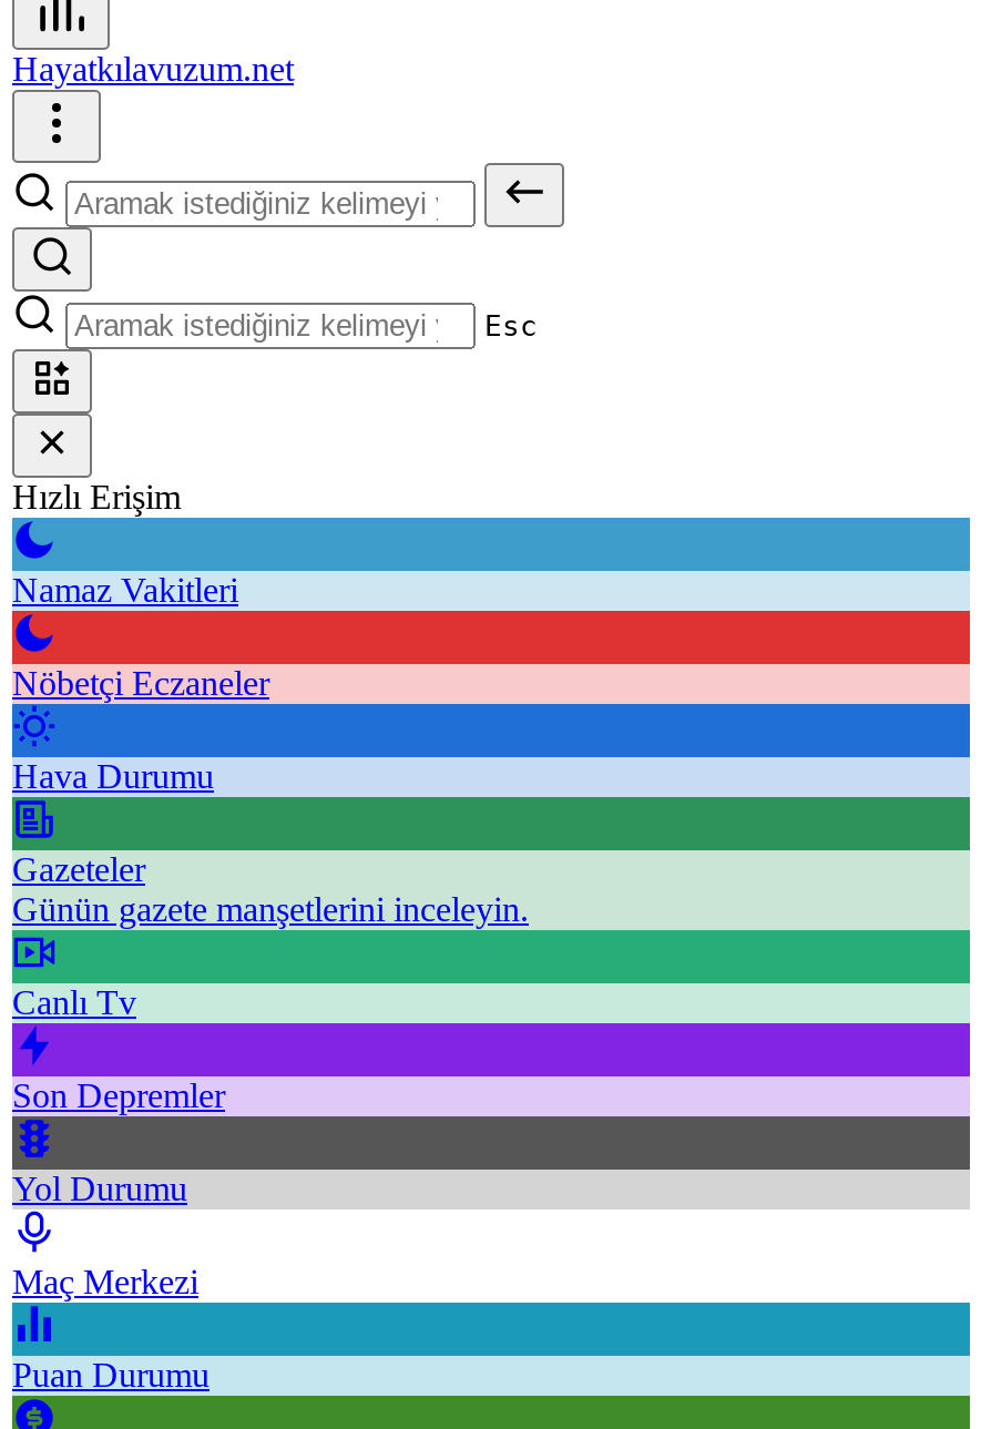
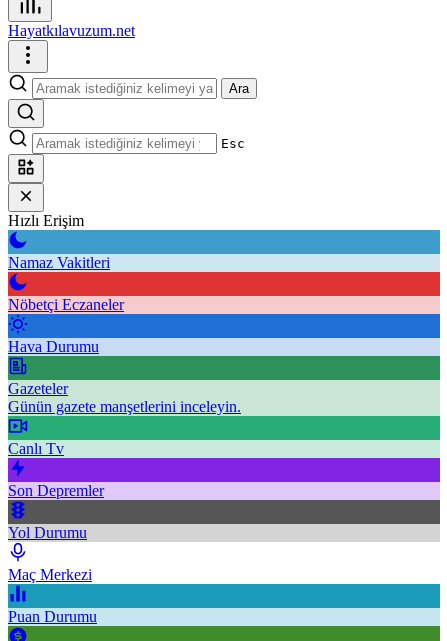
none -> [229,81,249,96] Ara

